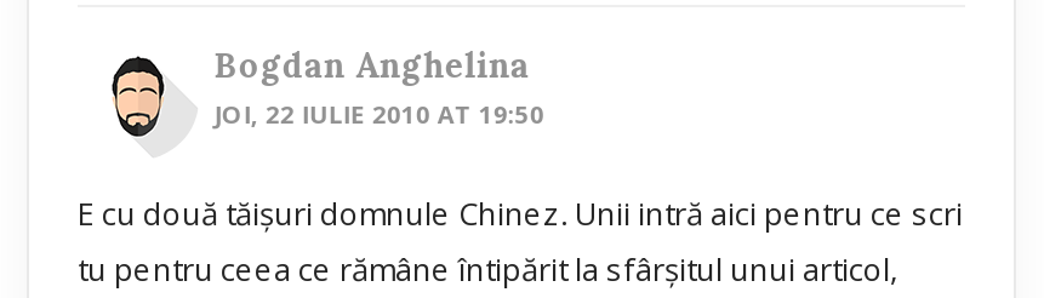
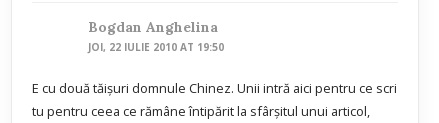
[109,53,196,157] [image] -> none

